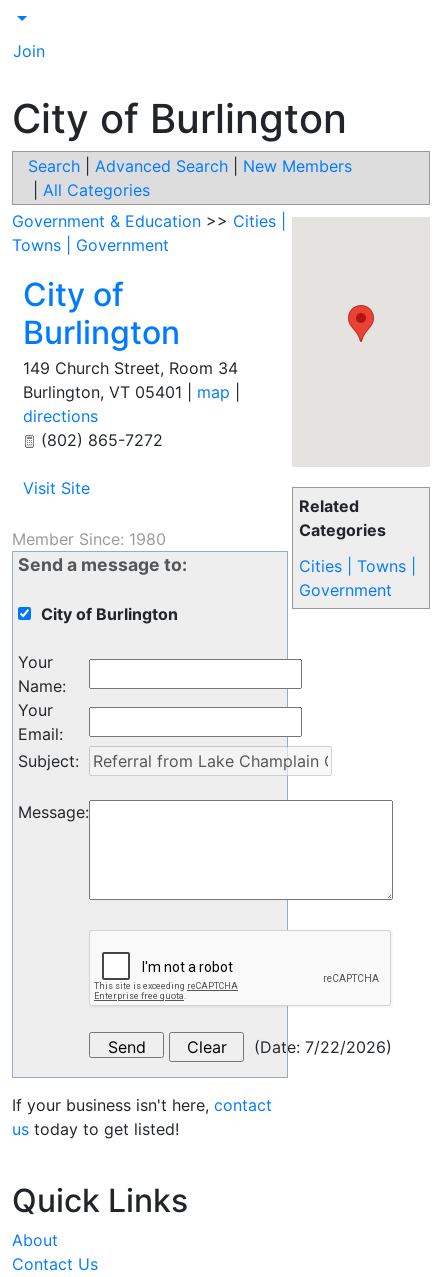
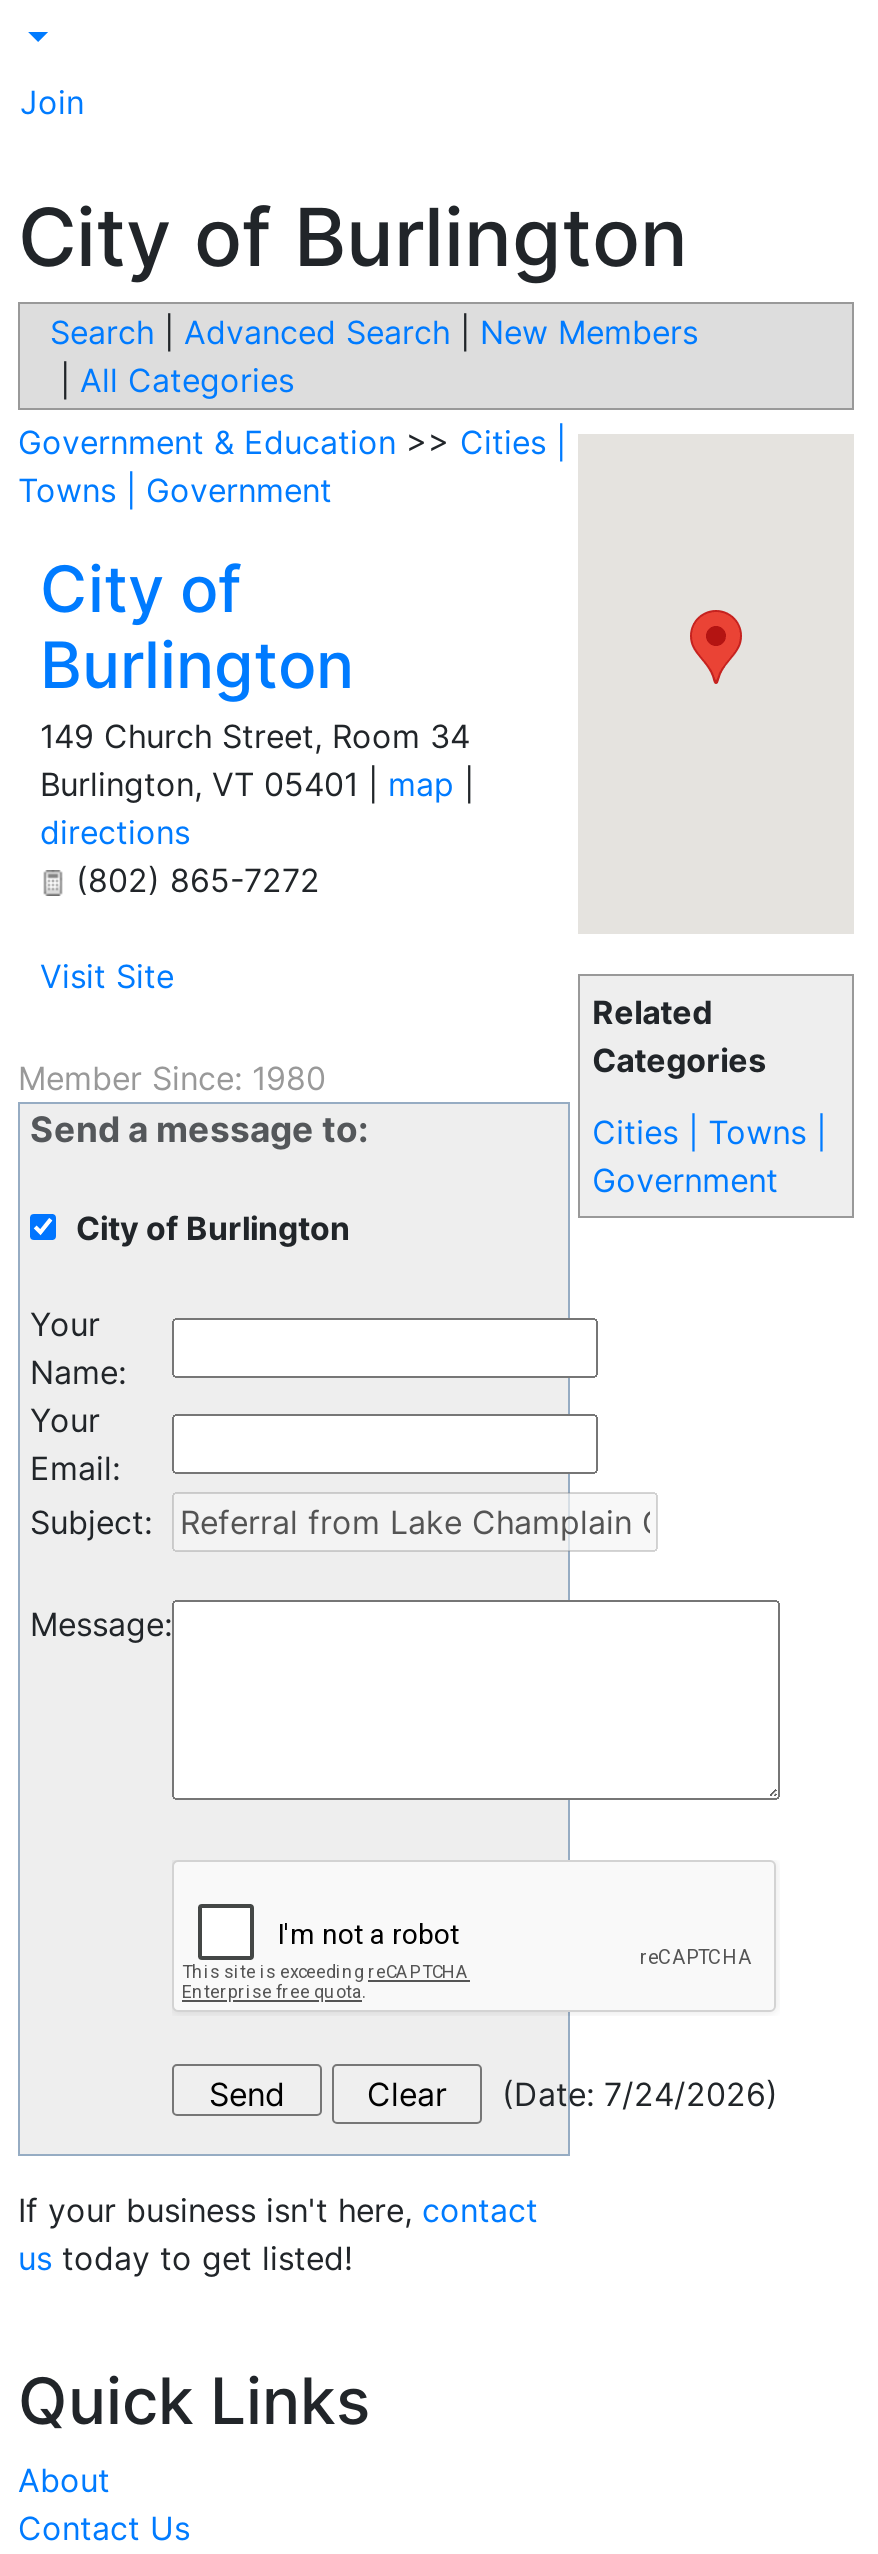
[244,1037,392,1057] (Date: 7/22/2026) -> [482,2074,778,2114] (Date: 7/24/2026)

